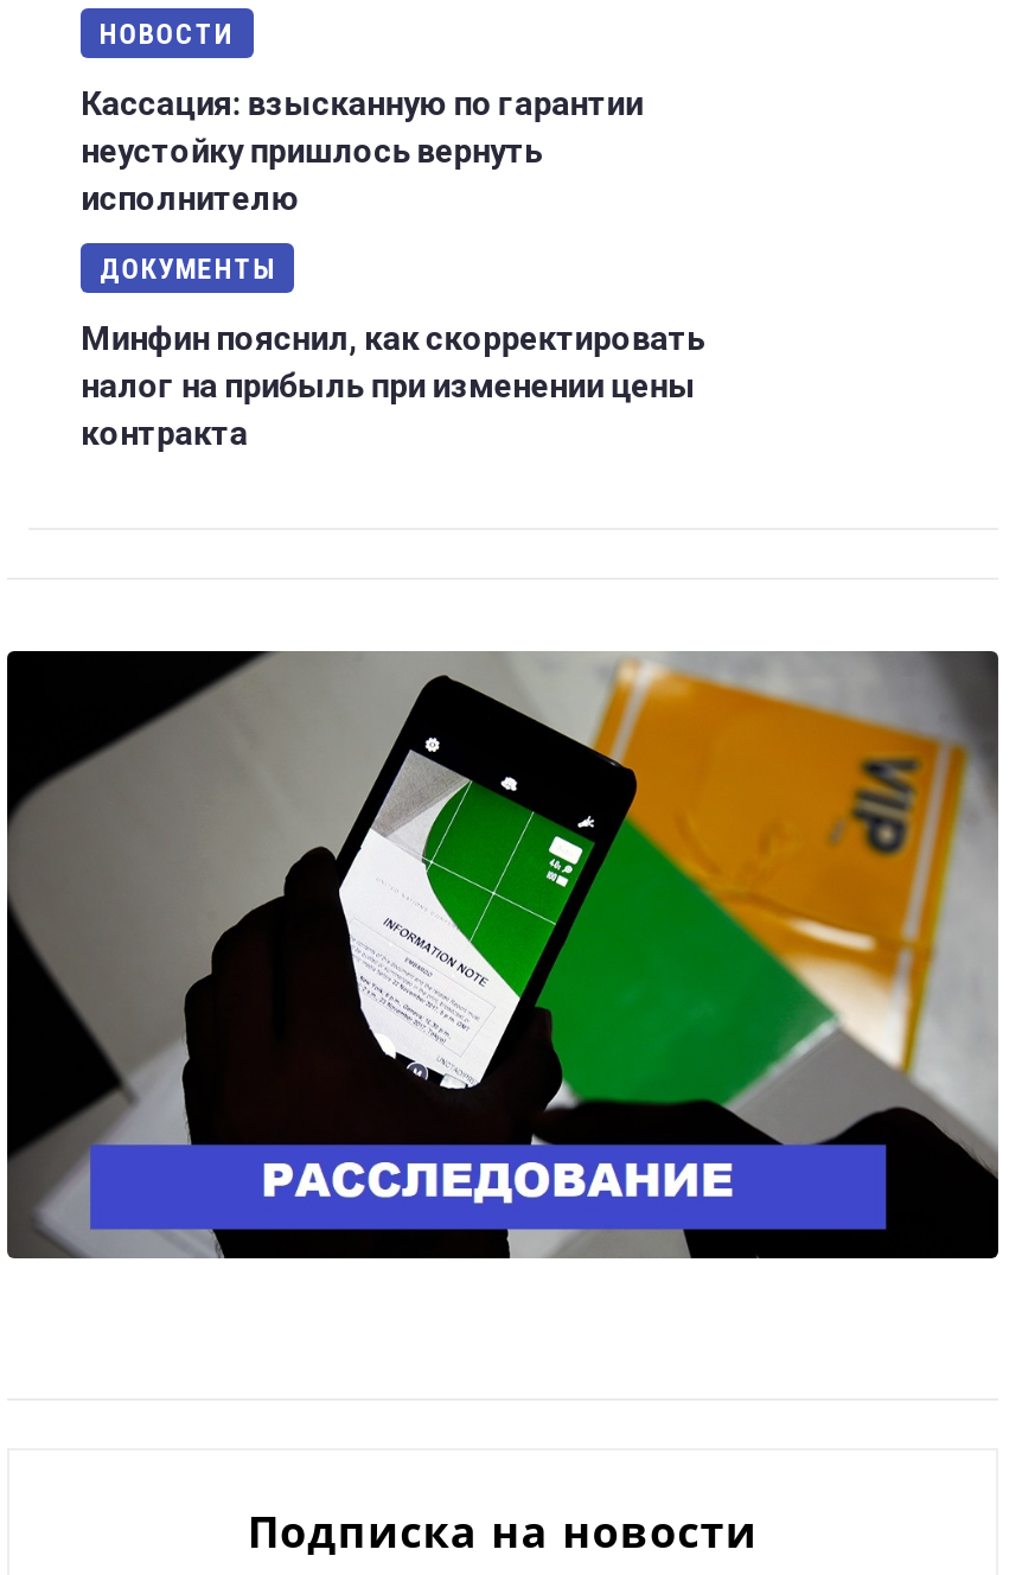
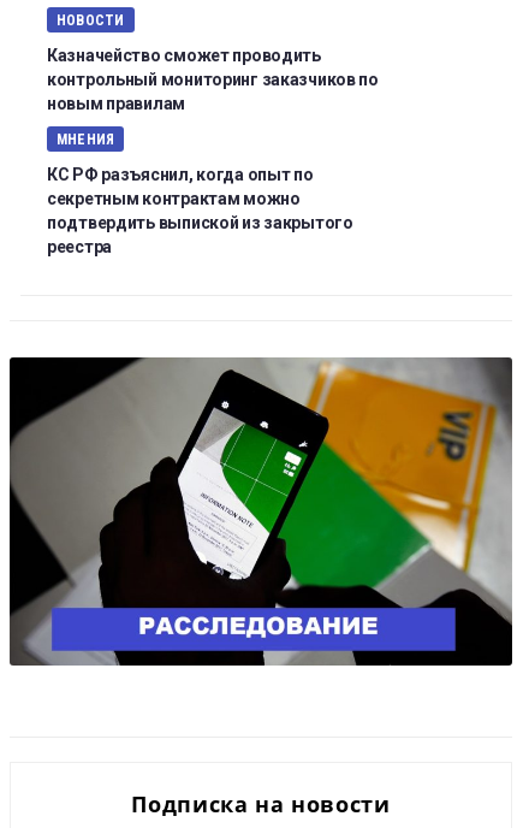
[81,85,643,218] Кассация: взысканную по гарантии | неустойку пришлось вернуть | исполнителю -> [47,46,379,114] Казначейство сможет проводить | контрольный мониторинг заказчиков по | новым правилам
[100,254,276,287] ДОКУМЕНТЫ -> [57,132,115,149] МНЕНИЯ
[81,320,705,453] Минфин пояснил, как скорректировать | налог на прибыль при изменении цены | контракта -> [47,165,353,257] КС РФ разъяснил, когда опыт по | секретным контрактам можно | подтвердить выпиской из закрытого | реестра

